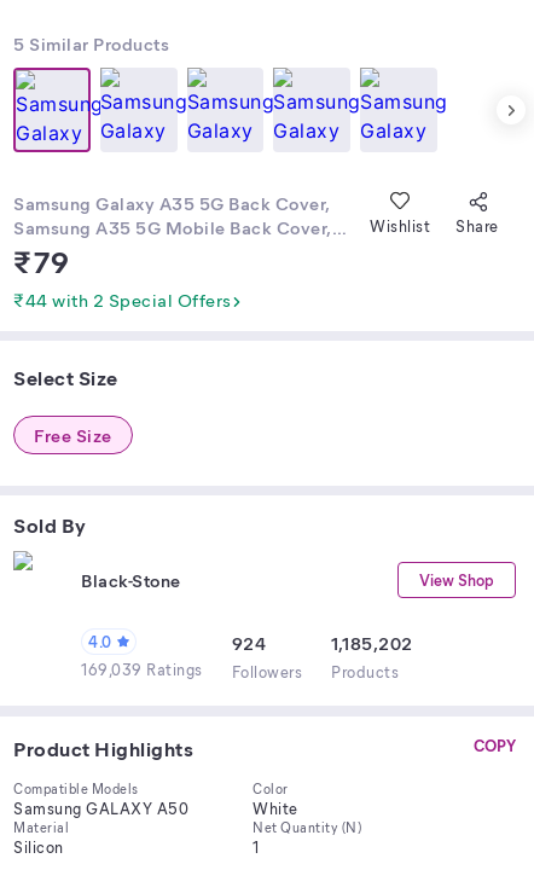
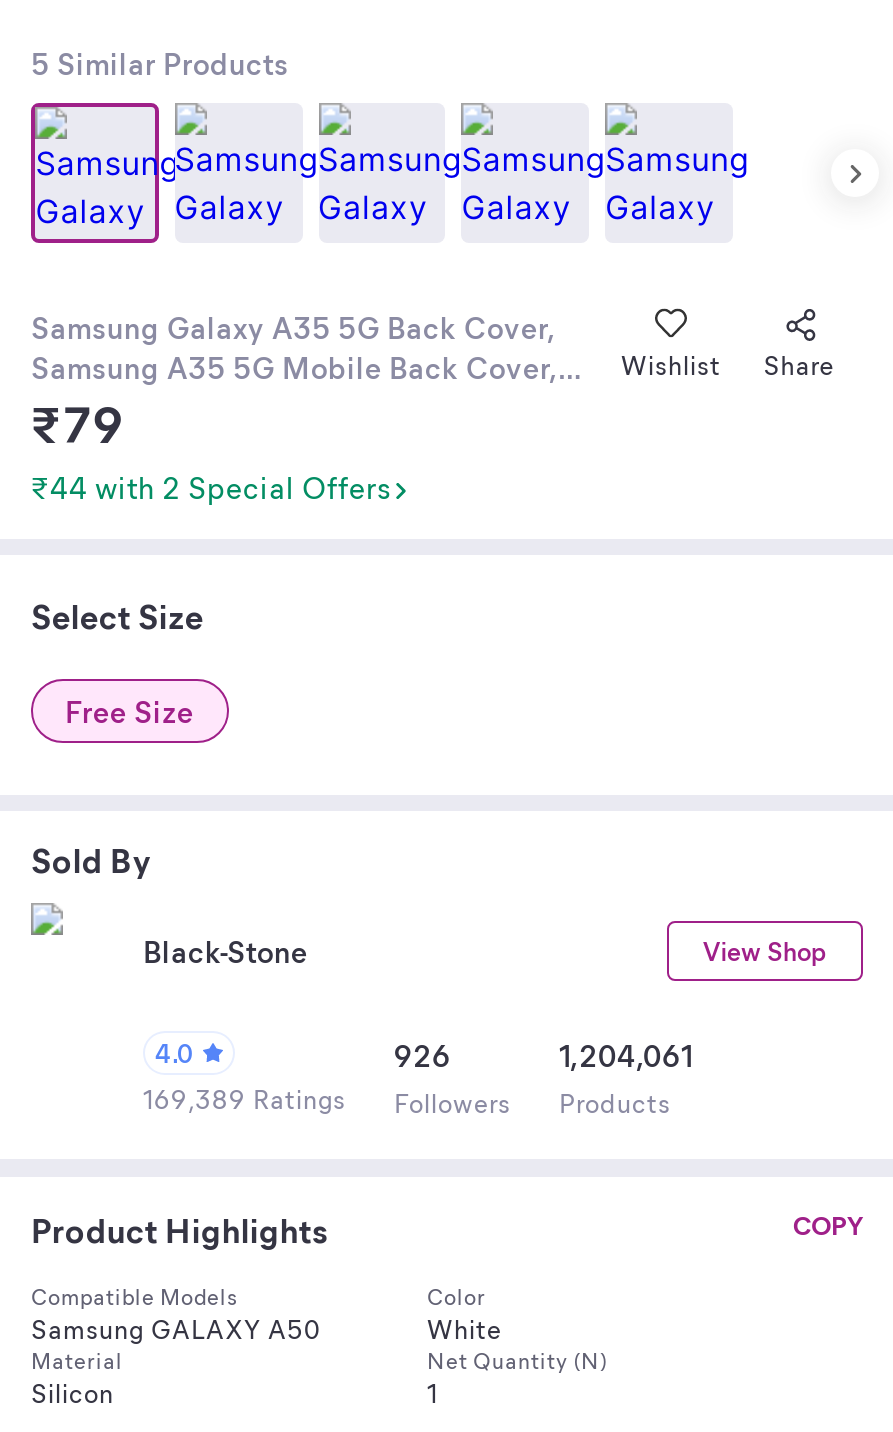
[231,631,266,655] 924 -> [394,1035,451,1075] 926
[331,631,413,655] 1,185,202 -> [559,1035,694,1075] 1,204,061
[81,659,399,681] 169,039 Ratings Followers Products -> [143,1081,671,1119] 169,389 Ratings Followers Products

